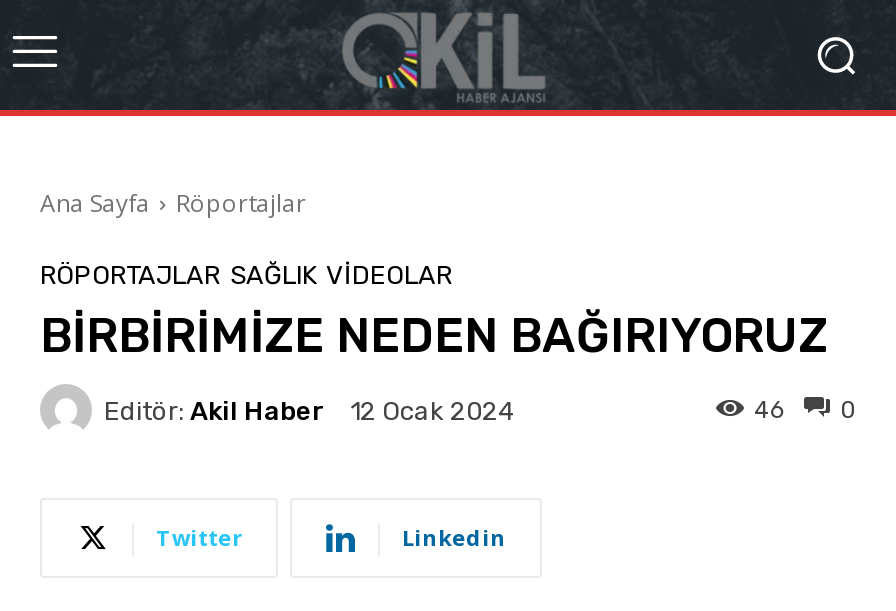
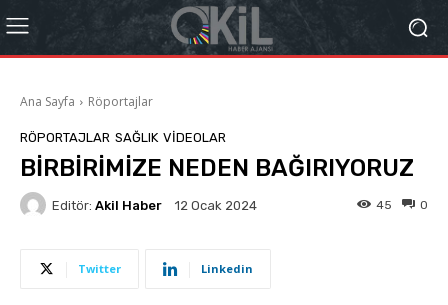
[754,396,856,424] 46 0 -> [376,198,428,212] 45 0

